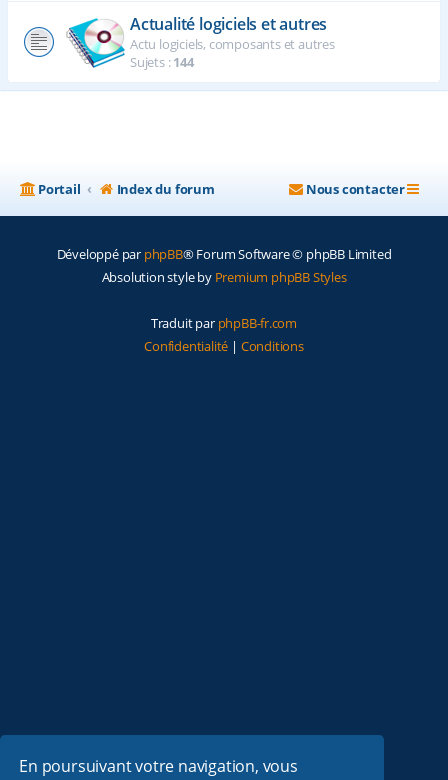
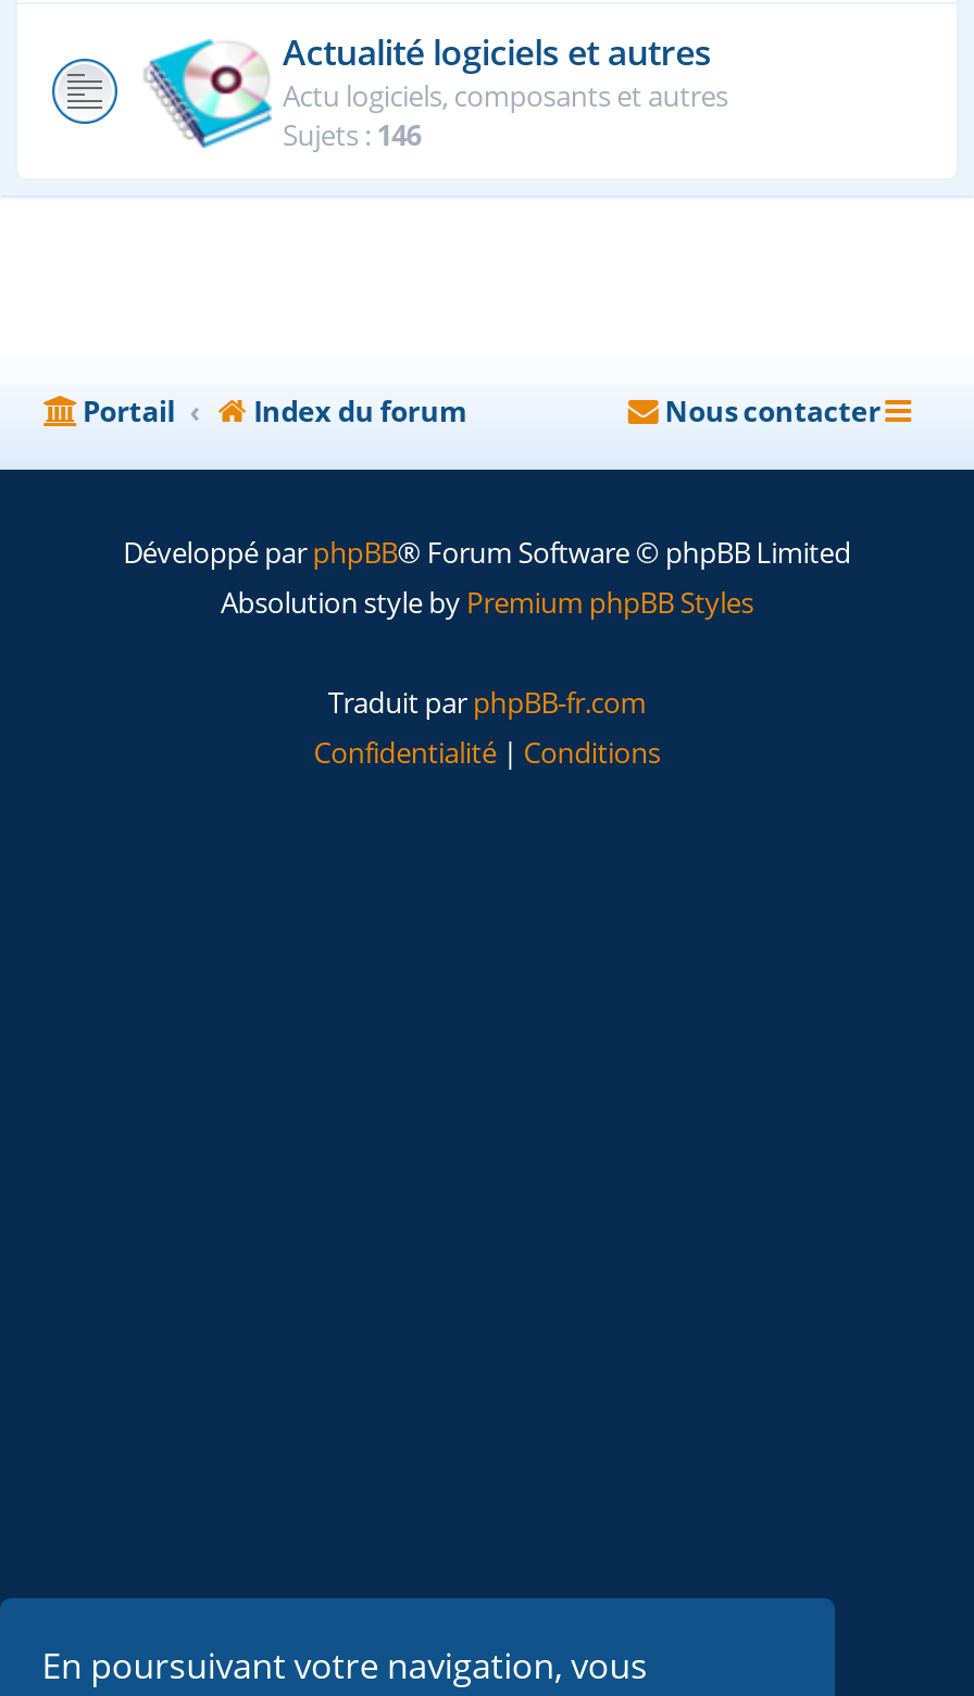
[130,53,194,71] Sujets : 144 -> [283,115,421,154] Sujets : 146

